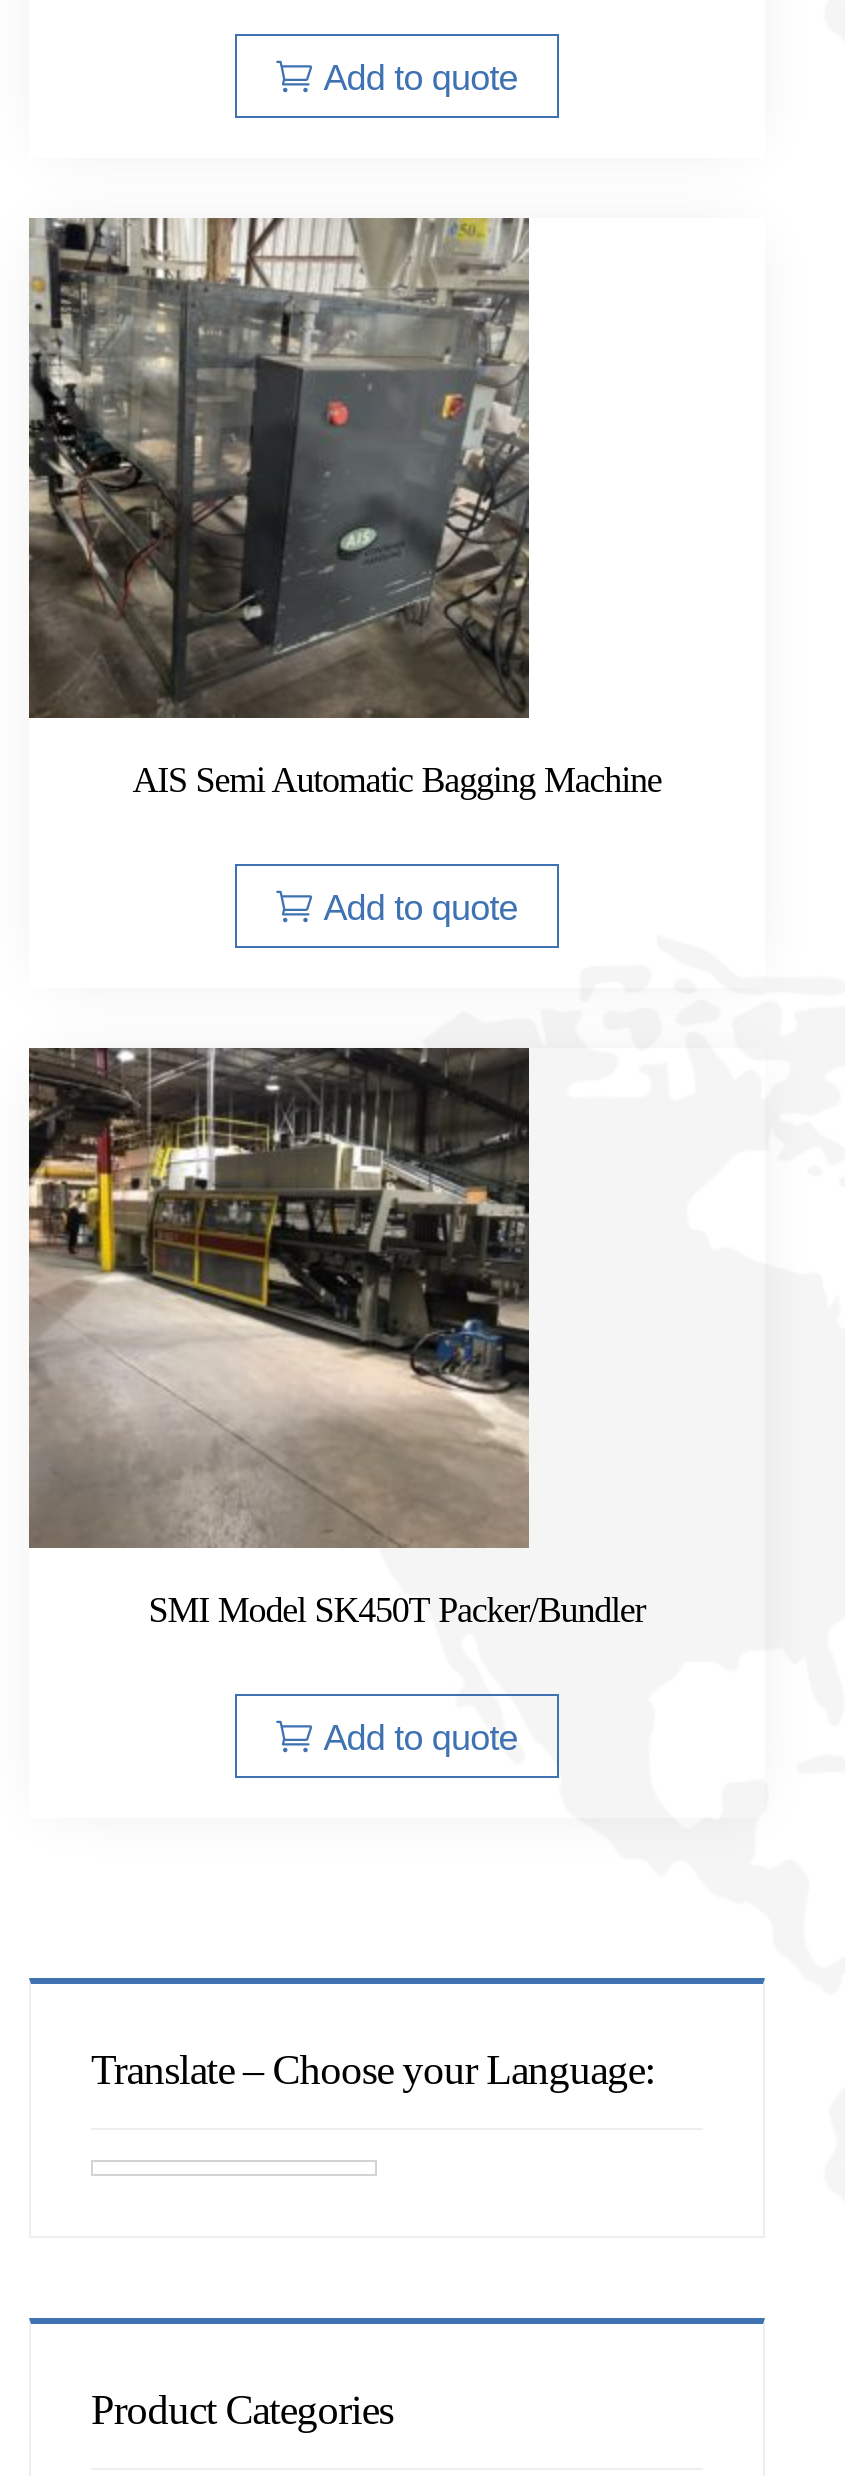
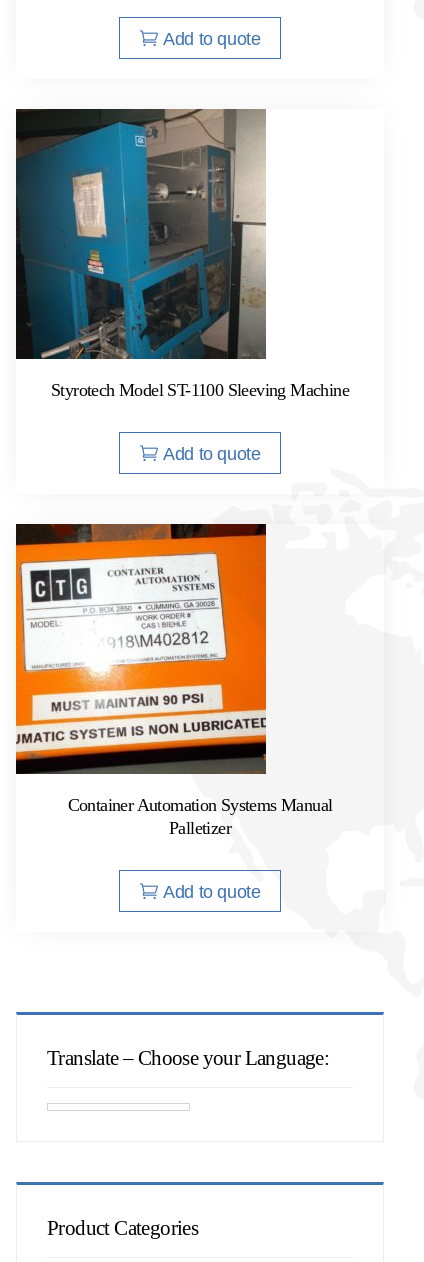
[27,216,662,799] [image] | AIS Semi Automatic Bagging Machine -> [15,108,349,400] [image] | Styrotech Model ST-1100 Sleeving Machine
[27,1046,645,1629] [image] | SMI Model SK450T Packer/Bundler -> [15,523,332,838] [image] | Container Automation Systems Manual | Palletizer

